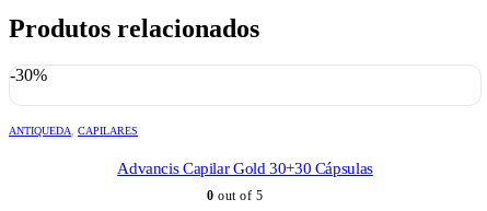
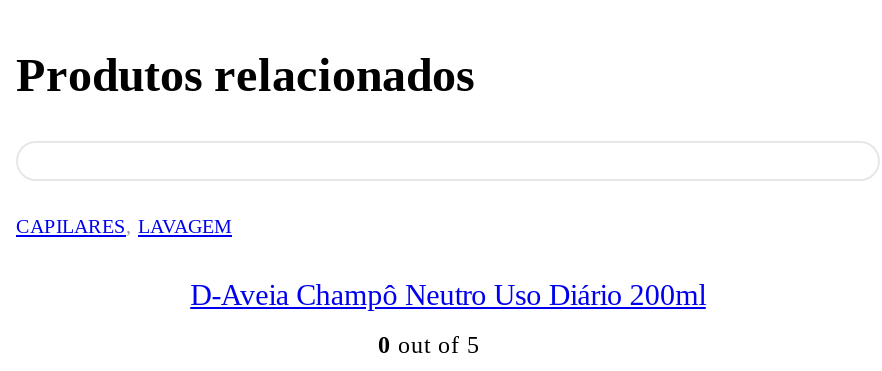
[10,66,47,85] -30% -> none
[9,125,138,137] ANTIQUEDA, CAPILARES -> [16,216,232,238] CAPILARES, LAVAGEM
[117,160,373,178] Advancis Capilar Gold 30+30 Cápsulas -> [190,280,706,312] D-Aveia Champô Neutro Uso Diário 200ml

